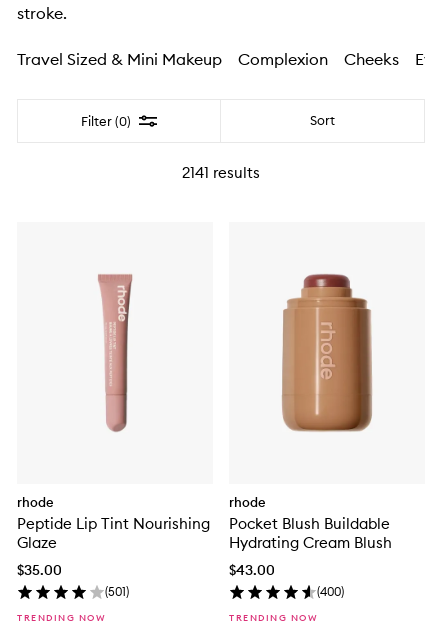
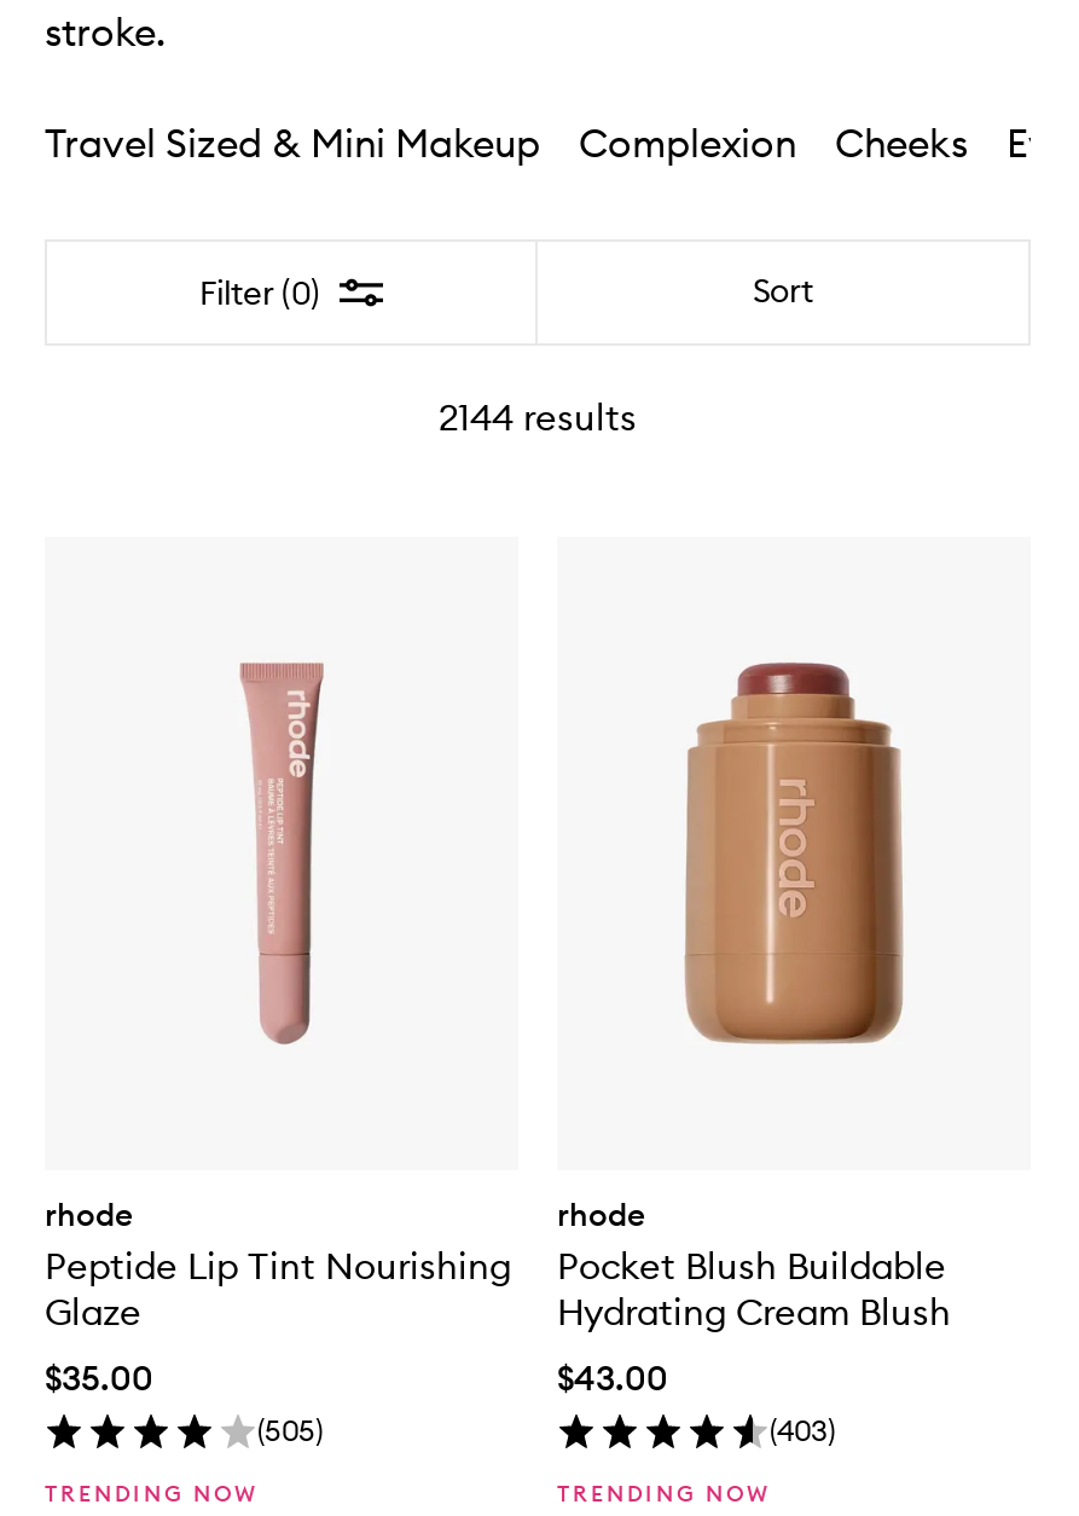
[182,163,260,182] 2141 results -> [439,395,637,441] 2144 results
[105,583,129,598] (501) -> [257,1411,323,1447] (505)
[317,583,344,598] (400) -> [770,1411,835,1447] (403)

